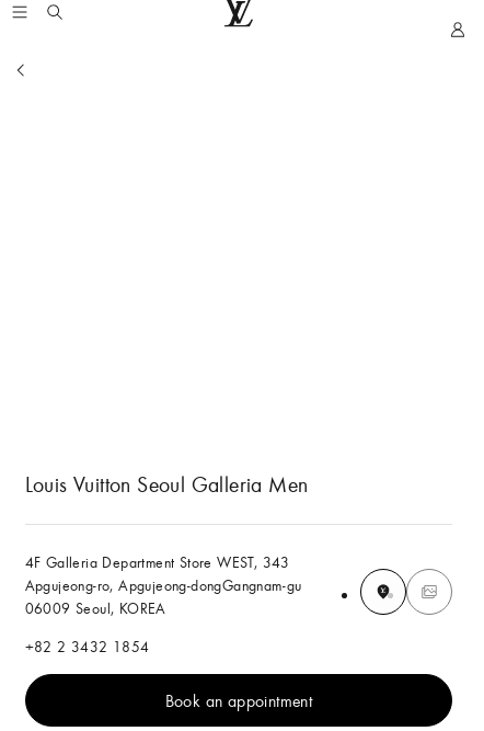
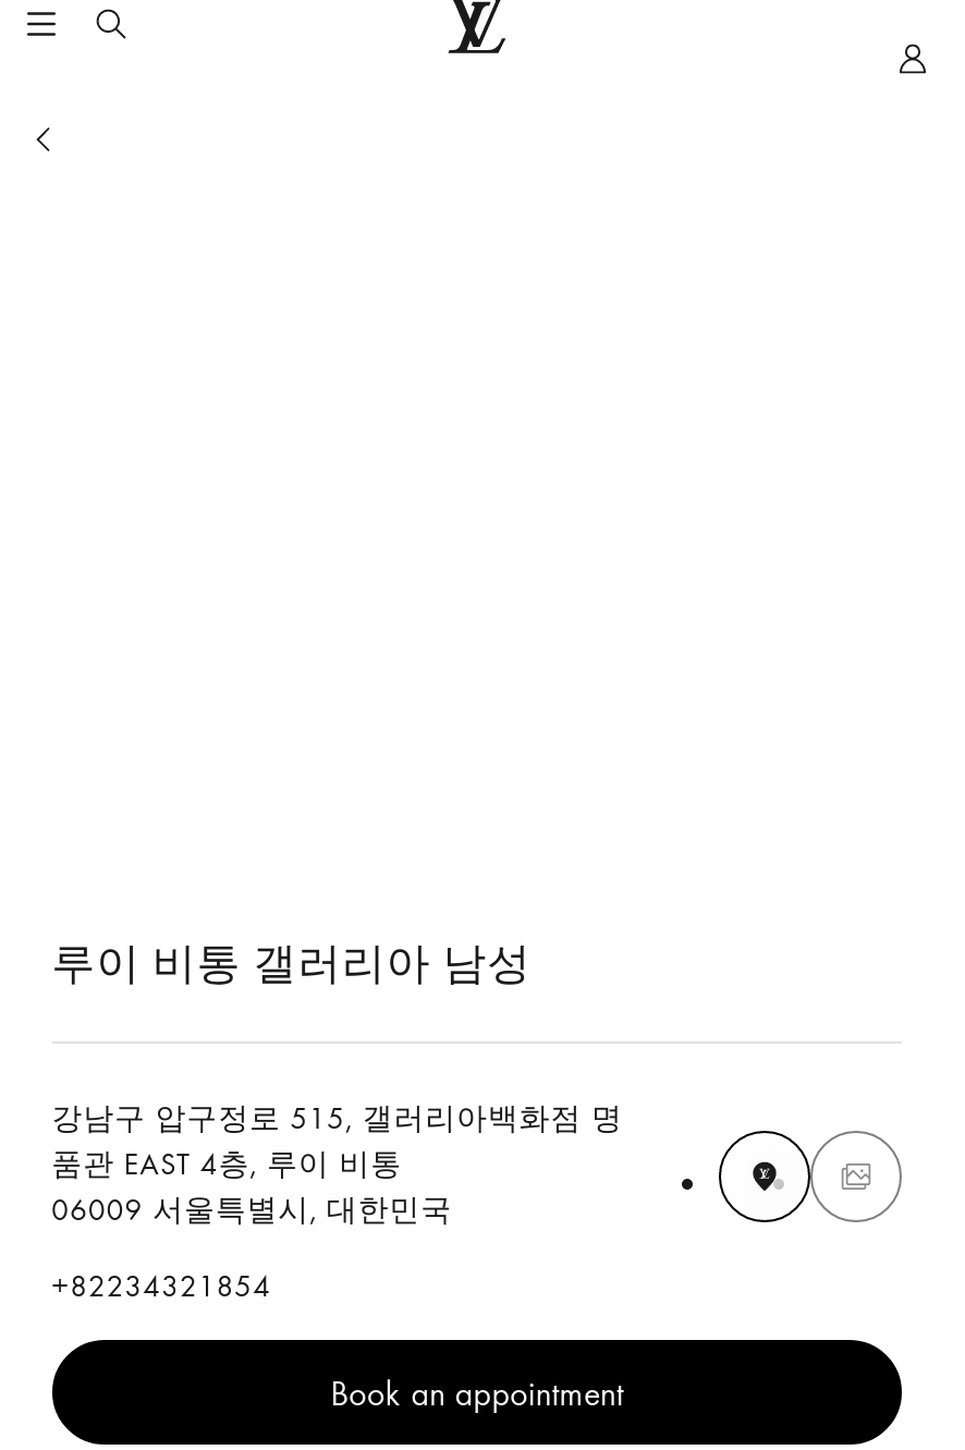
[25,470,308,498] Louis Vuitton Seoul Galleria Men -> [52,935,531,989] 루이 비통 갤러리아 남성
[25,552,302,618] 4F Galleria Department Store WEST, 343 | Apgujeong-ro, Apgujeong-dongGangnam-gu | 06009 Seoul, KOREA -> [52,1098,623,1229] 강남구 압구정로 515, 갤러리아백화점 명 | 품관 EAST 4층, 루이 비통 | 06009 서울특별시, 대한민국
[25,637,150,656] +82 2 3432 1854 -> [52,1266,271,1305] +82234321854

